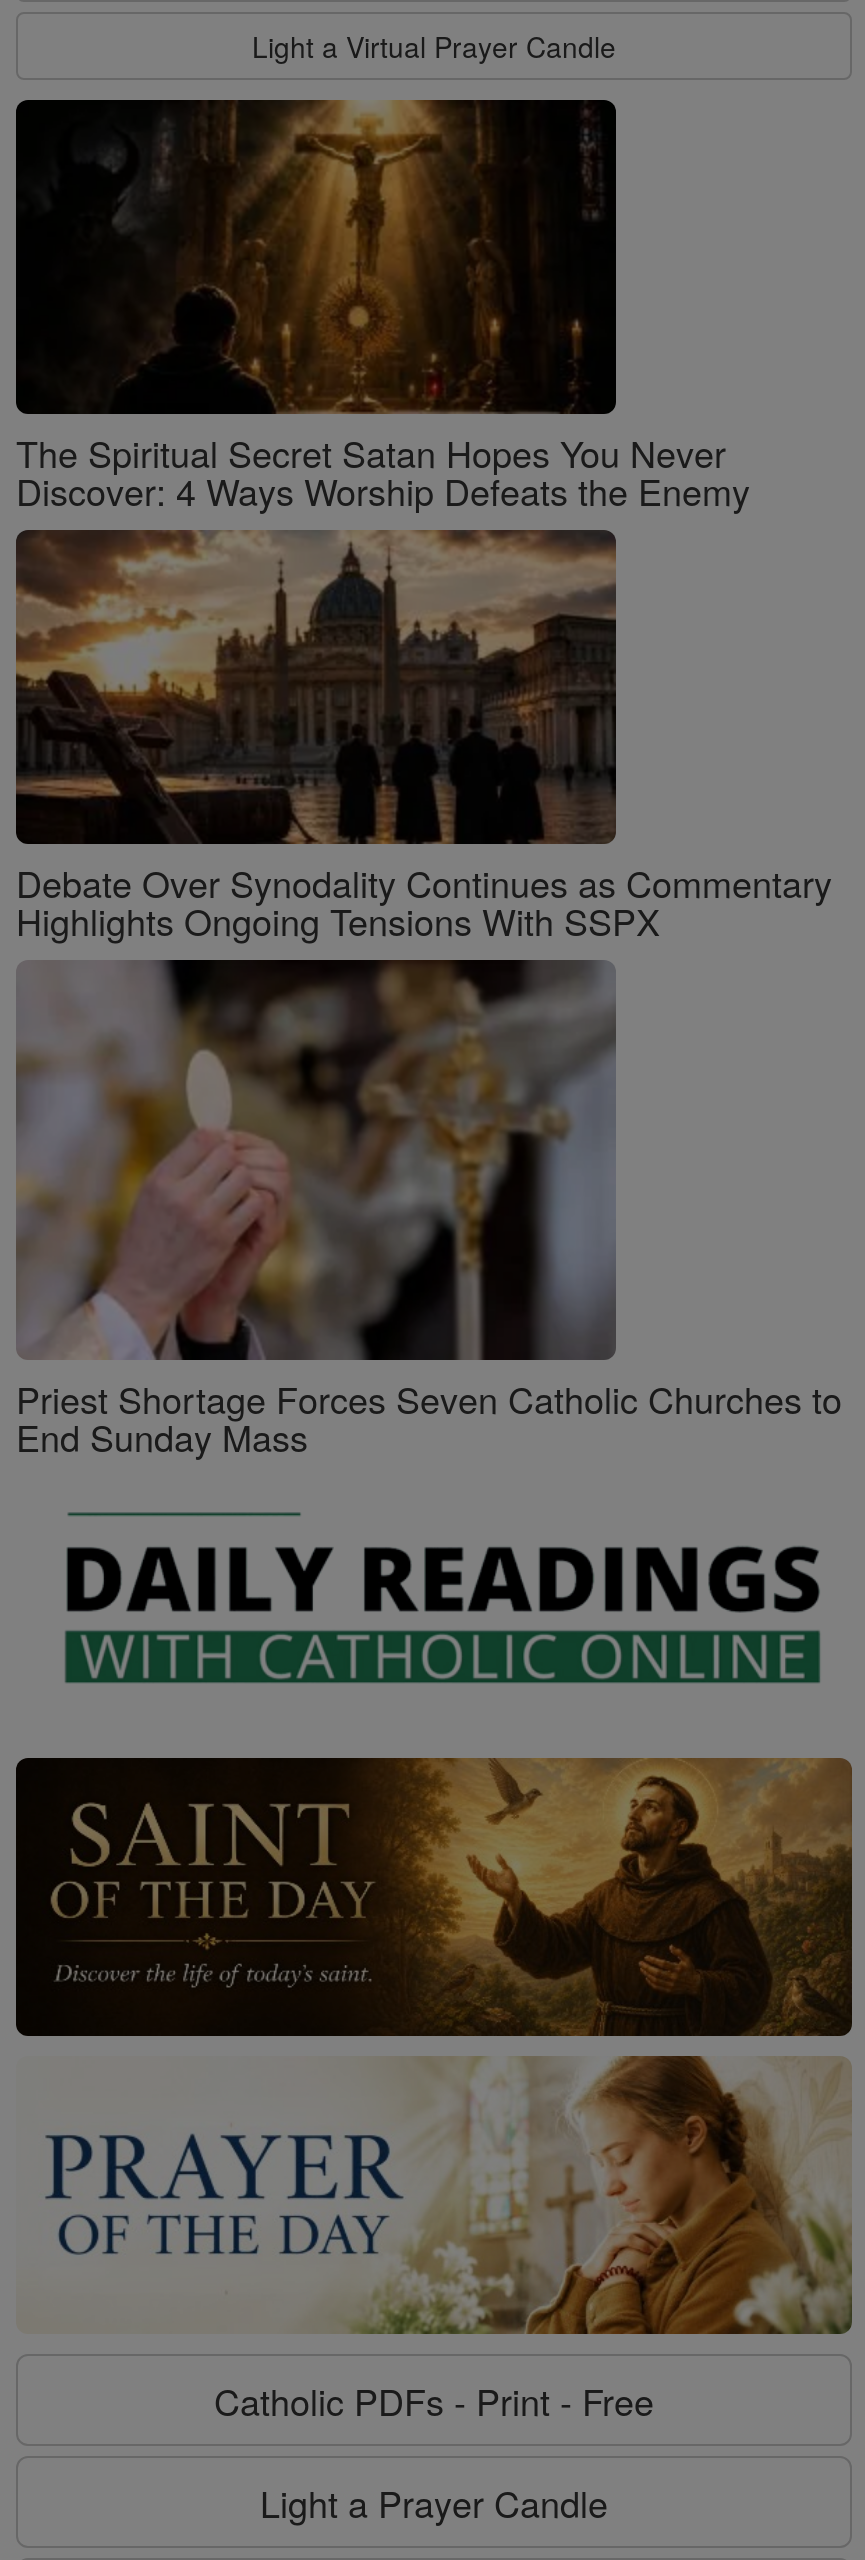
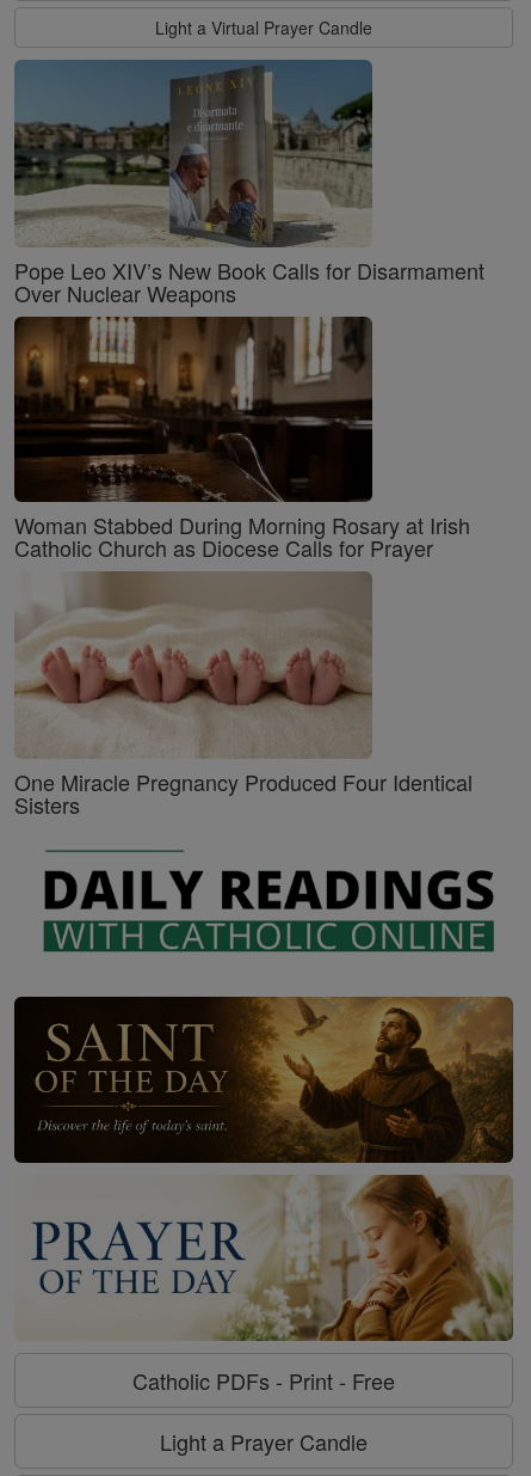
[14,98,618,410] [image] -> [13,59,373,191] [image]
[16,425,750,515] The Spiritual Secret Satan Hopes You Never | Discover: 4 Ways Worship Defeats the Enemy -> [14,254,484,308] Pope Leo XIV’s New Book Calls for Disarmament | Over Nuclear Weapons
[14,582,618,836] [image] -> [14,317,372,448] [image]
[16,855,832,945] Debate Over Synodality Continues as Commentary | Highlights Ongoing Tensions With SSPX -> [14,509,470,562] Woman Stabbed During Morning Rosary at Irish | Catholic Church as Diocese Calls for Prayer
[16,1046,614,1266] [image] -> [16,574,372,757] [image]
[16,1371,842,1461] Priest Shortage Forces Seven Catholic Churches to | End Sunday Mass -> [14,765,473,819] One Miracle Pregnancy Produced Four Identical | Sisters

